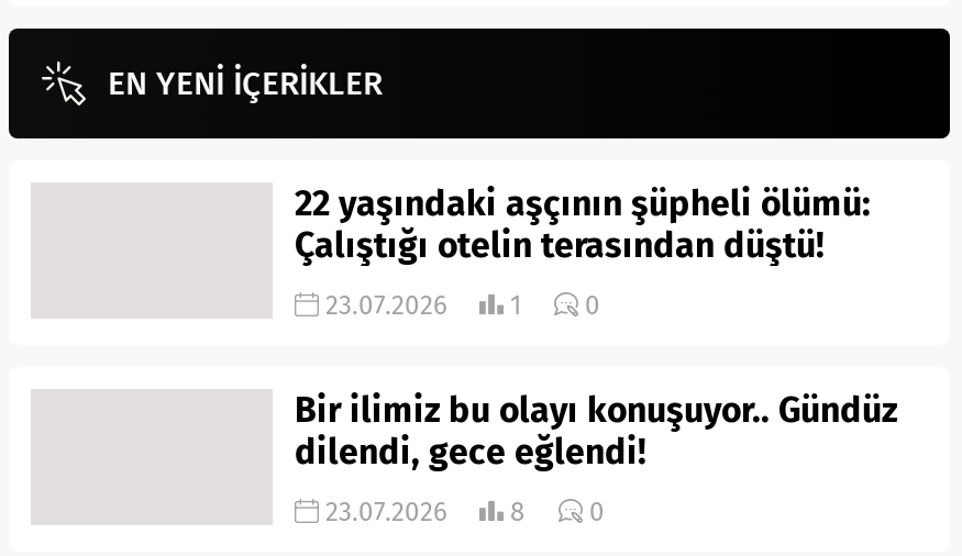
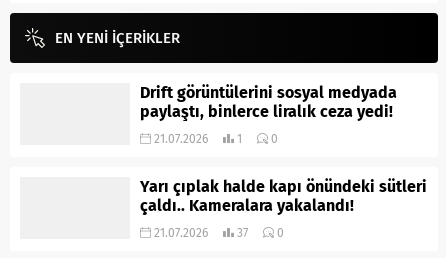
[295,183,871,267] 22 yaşındaki aşçının şüpheli ölümü: | Çalıştığı otelin terasından düştü! -> [140,83,397,121] Drift görüntülerini sosyal medyada | paylaştı, binlerce liralık ceza yedi!
[325,291,446,322] 23.07.2026 -> [154,132,208,146] 21.07.2026
[295,390,897,473] Bir ilimiz bu olayı konuşuyor.. Gündüz | dilendi, gece eğlendi! -> [140,177,427,215] Yarı çıplak halde kapı önündeki sütleri | çaldı.. Kameralara yakalandı!
[325,497,526,528] 23.07.2026 | 8 -> [154,226,248,240] 21.07.2026 | 37

